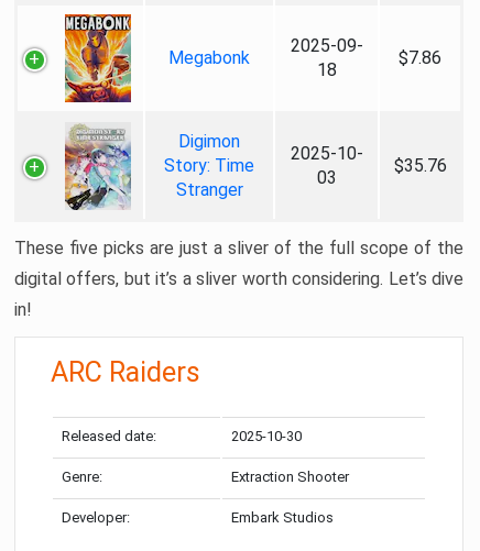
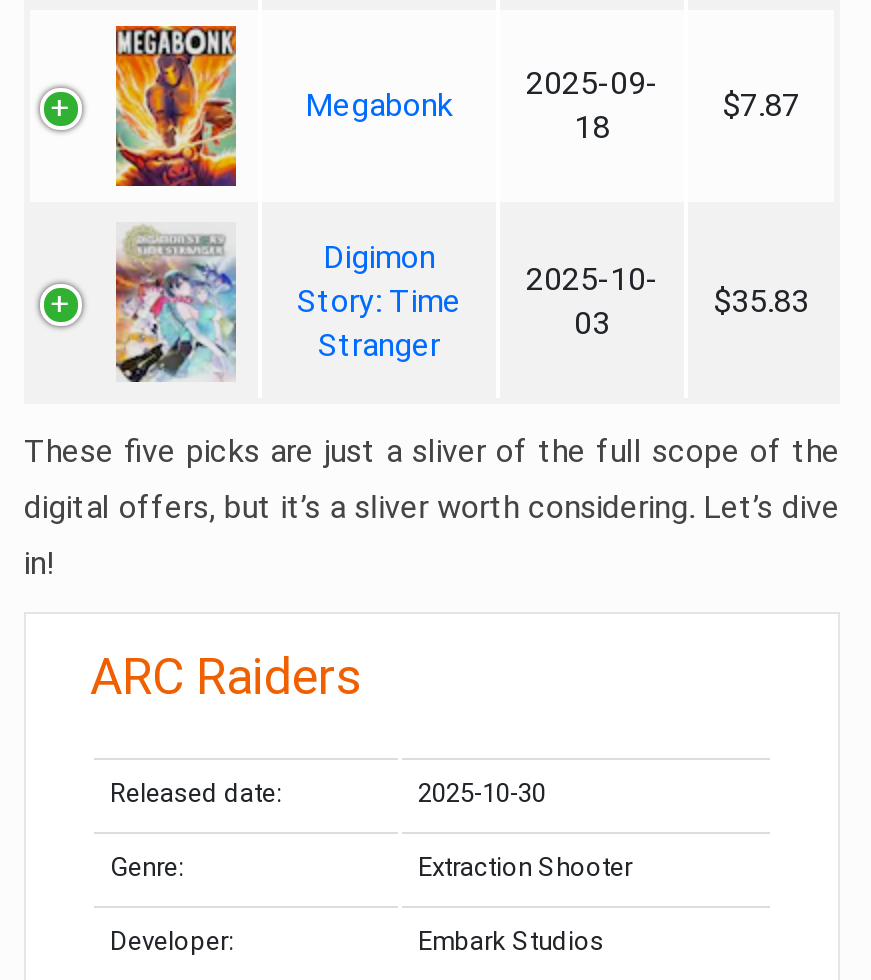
[399,47,441,68] $7.86 -> [722,86,800,124] $7.87
[394,155,446,176] $35.76 -> [713,282,809,320] $35.83

